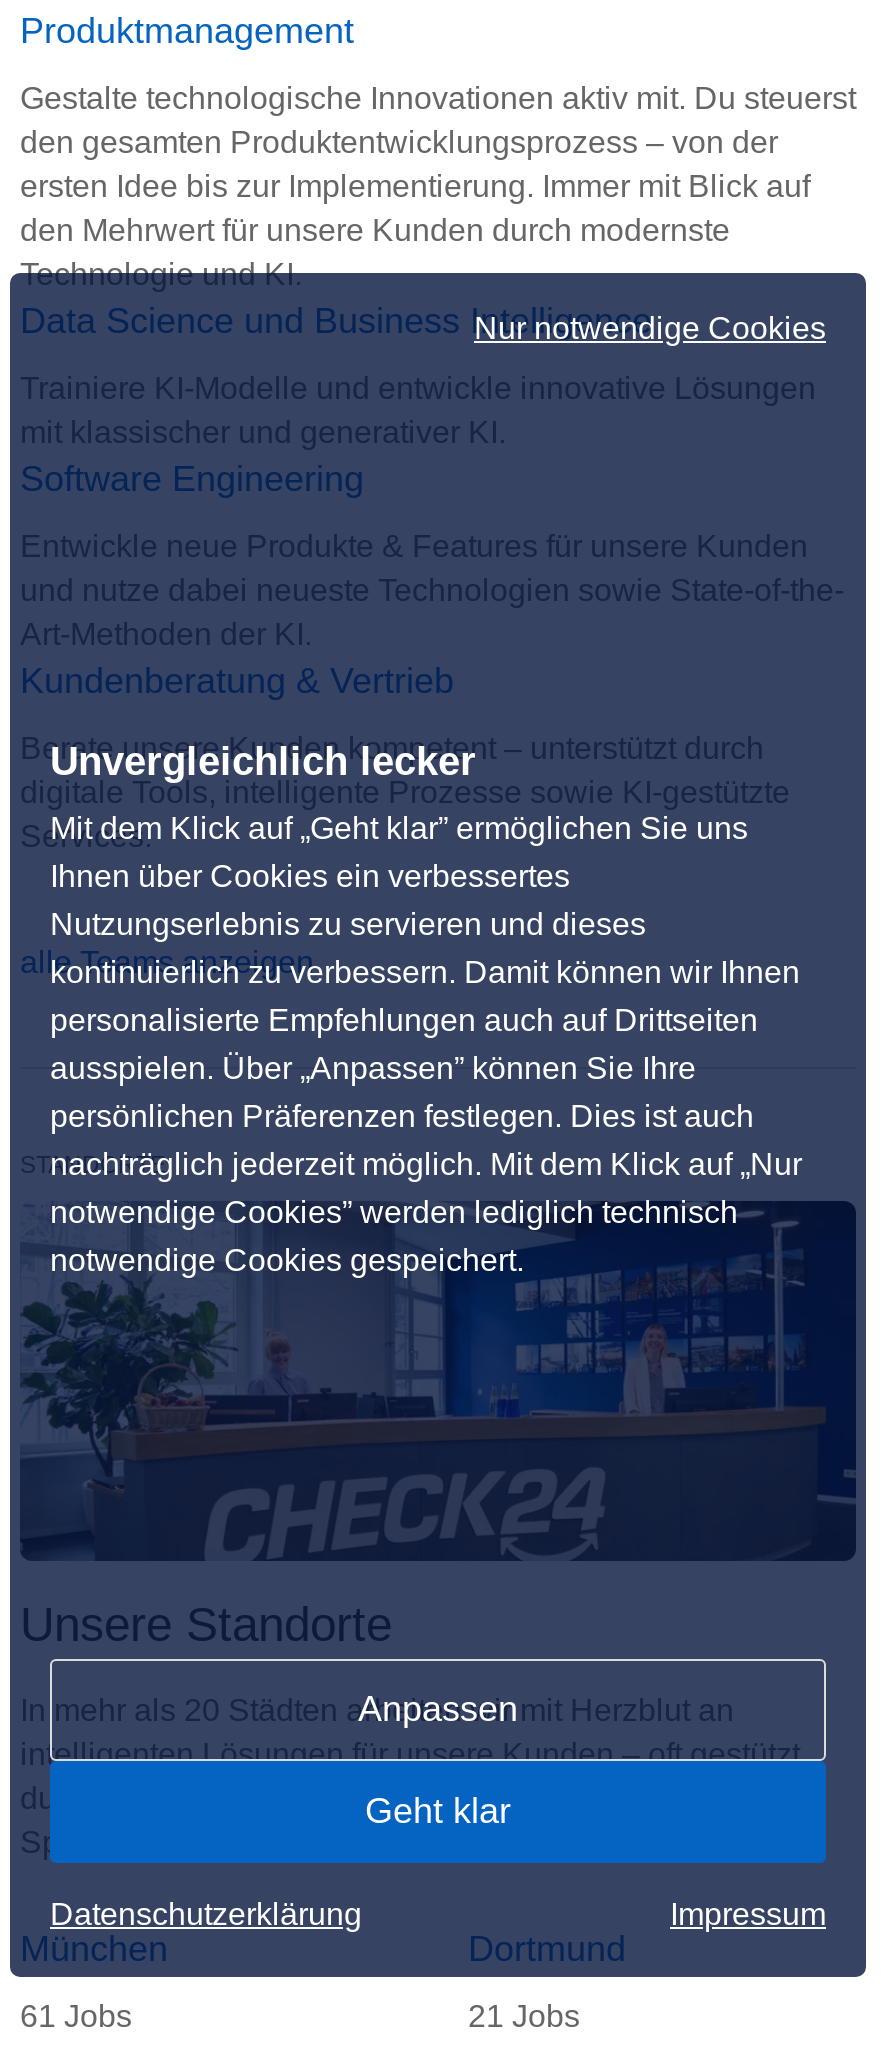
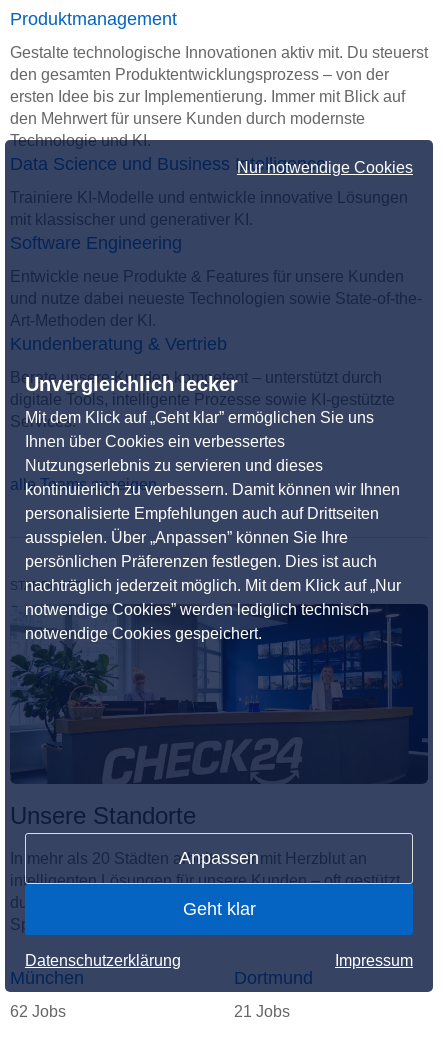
[20,1999,132,2033] 61 Jobs -> [10,1003,66,1020] 62 Jobs

